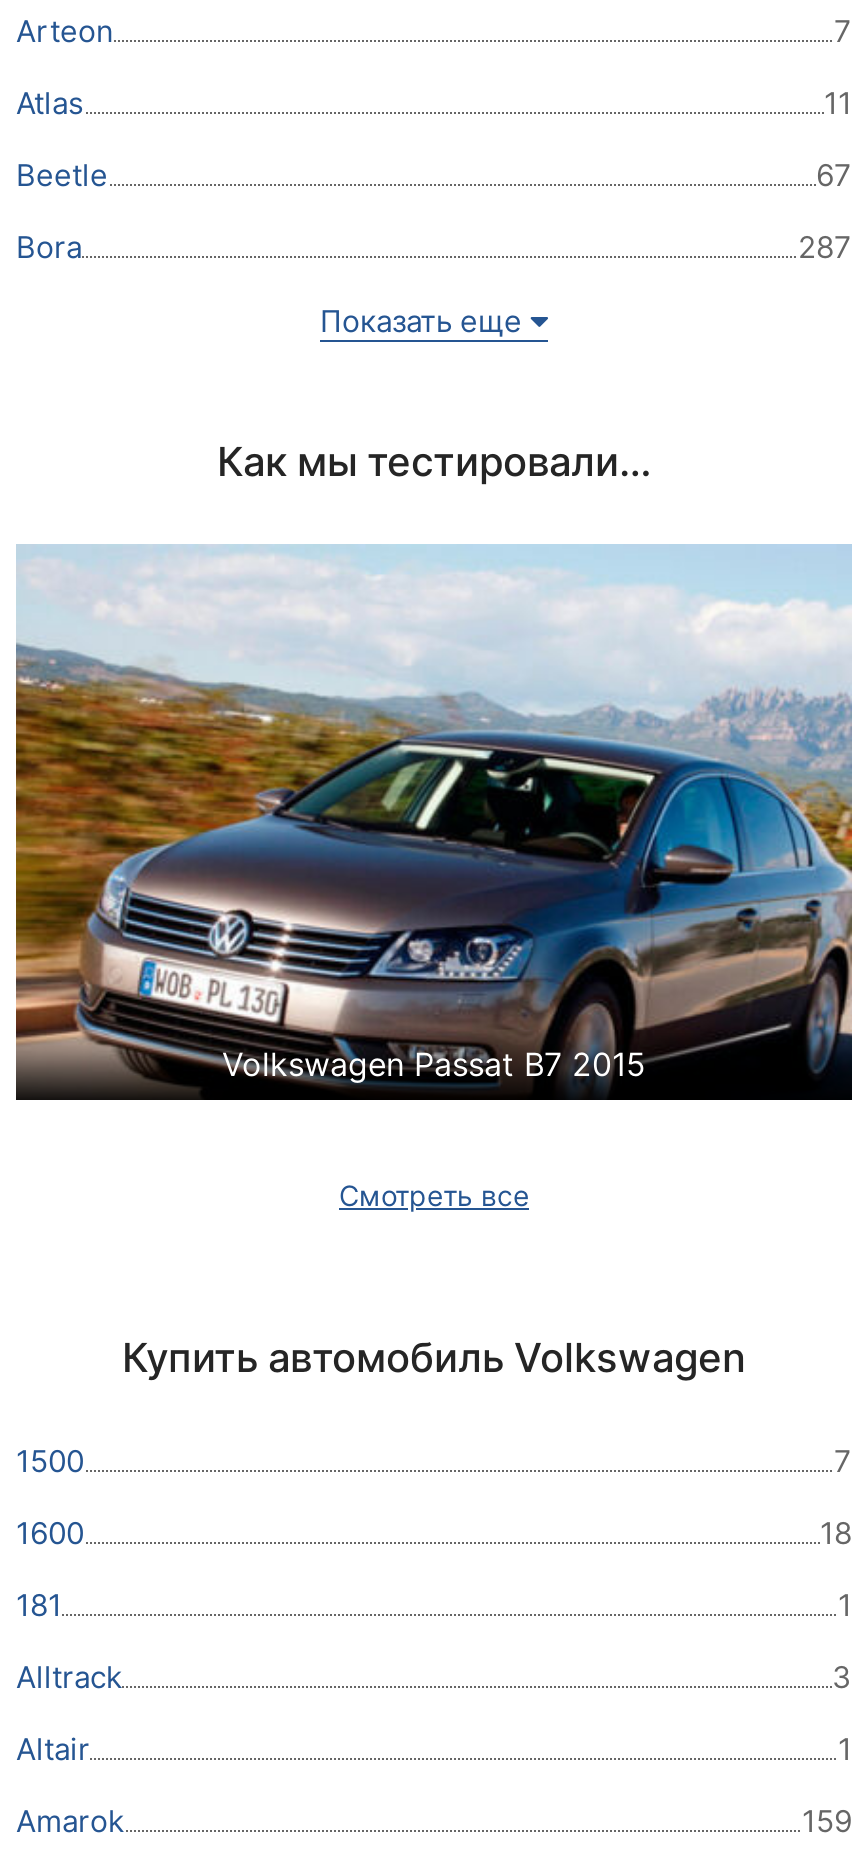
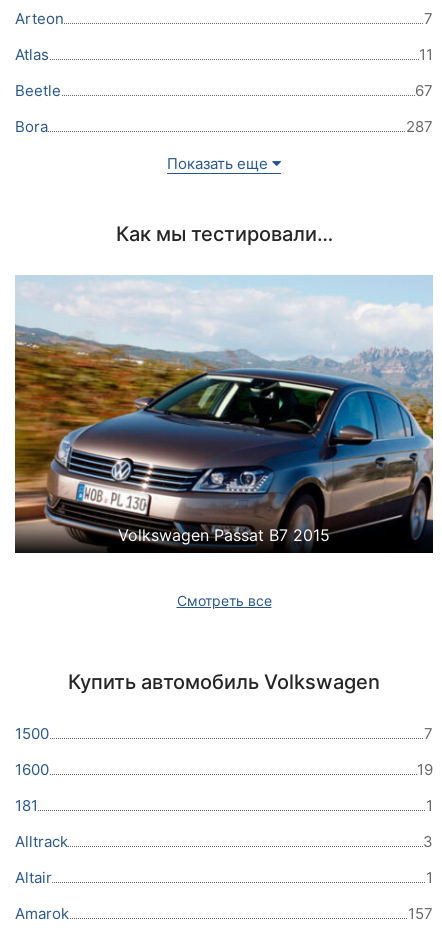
[820,1515,852,1553] 18 -> [417,760,433,779] 19
[802,1803,852,1841] 159 -> [408,904,433,923] 157

